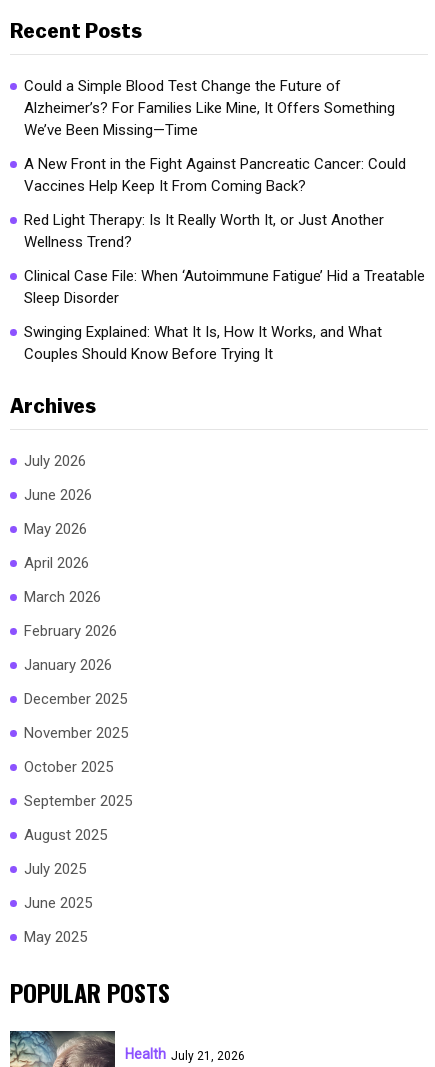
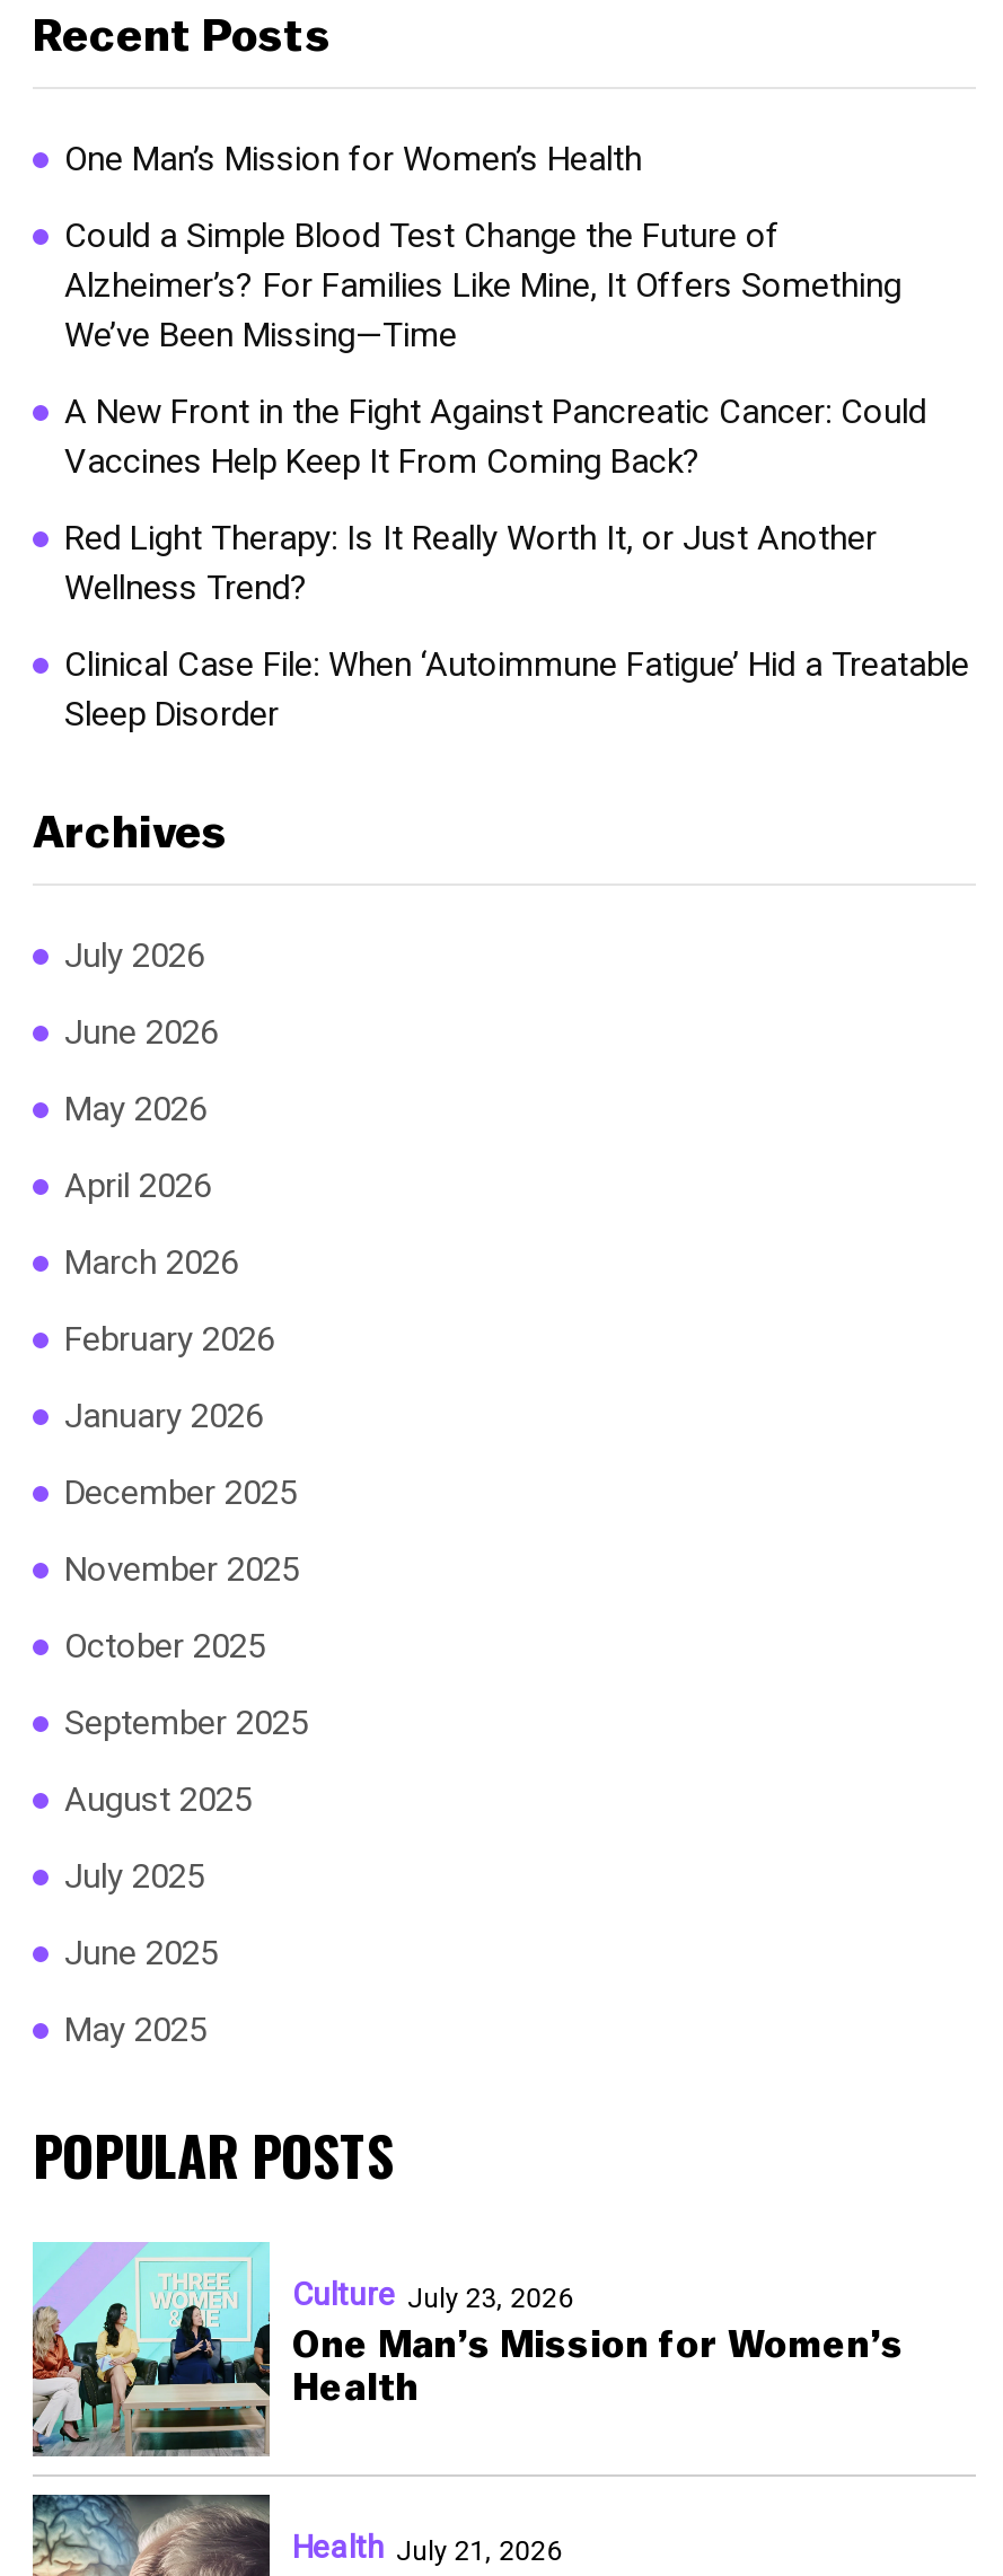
none -> [64,140,642,180] One Man’s Mission for Women’s Health
[24,323,382,363] Swinging Explained: What It Is, How It Works, and What | Couples Should Know Before Trying It -> none
moved [10,397,170,1010] -> [33,812,394,2196]: Archives | July 2026 | June 2026 | ... | May 2025 | POPULAR POSTS
none -> [30,2242,904,2459] [image] | Culture July 23, 2026 | One Man’s Mission for Women’s | Health

